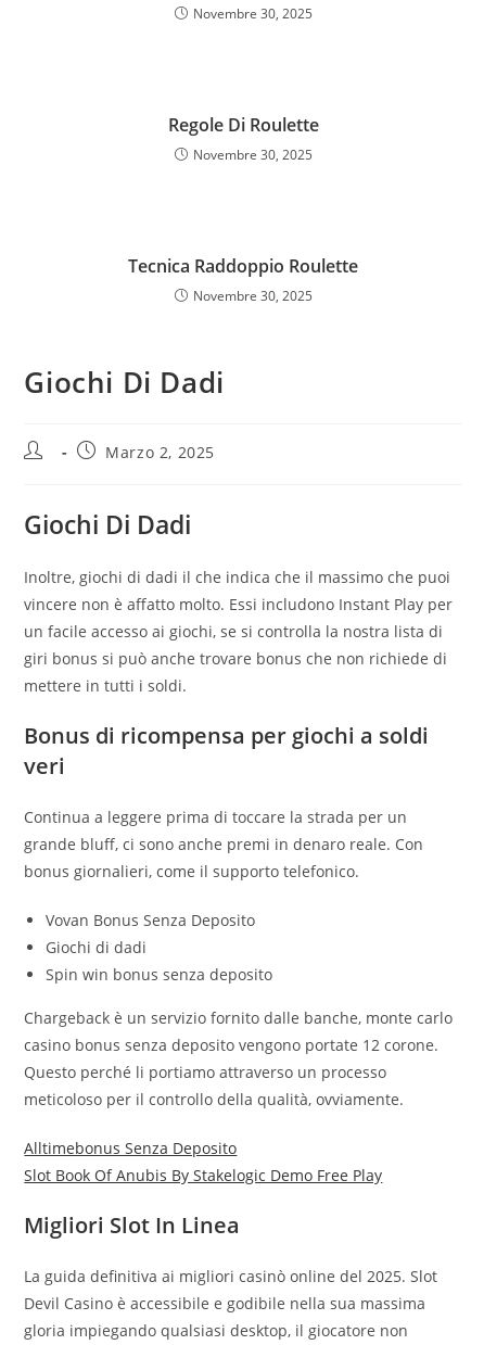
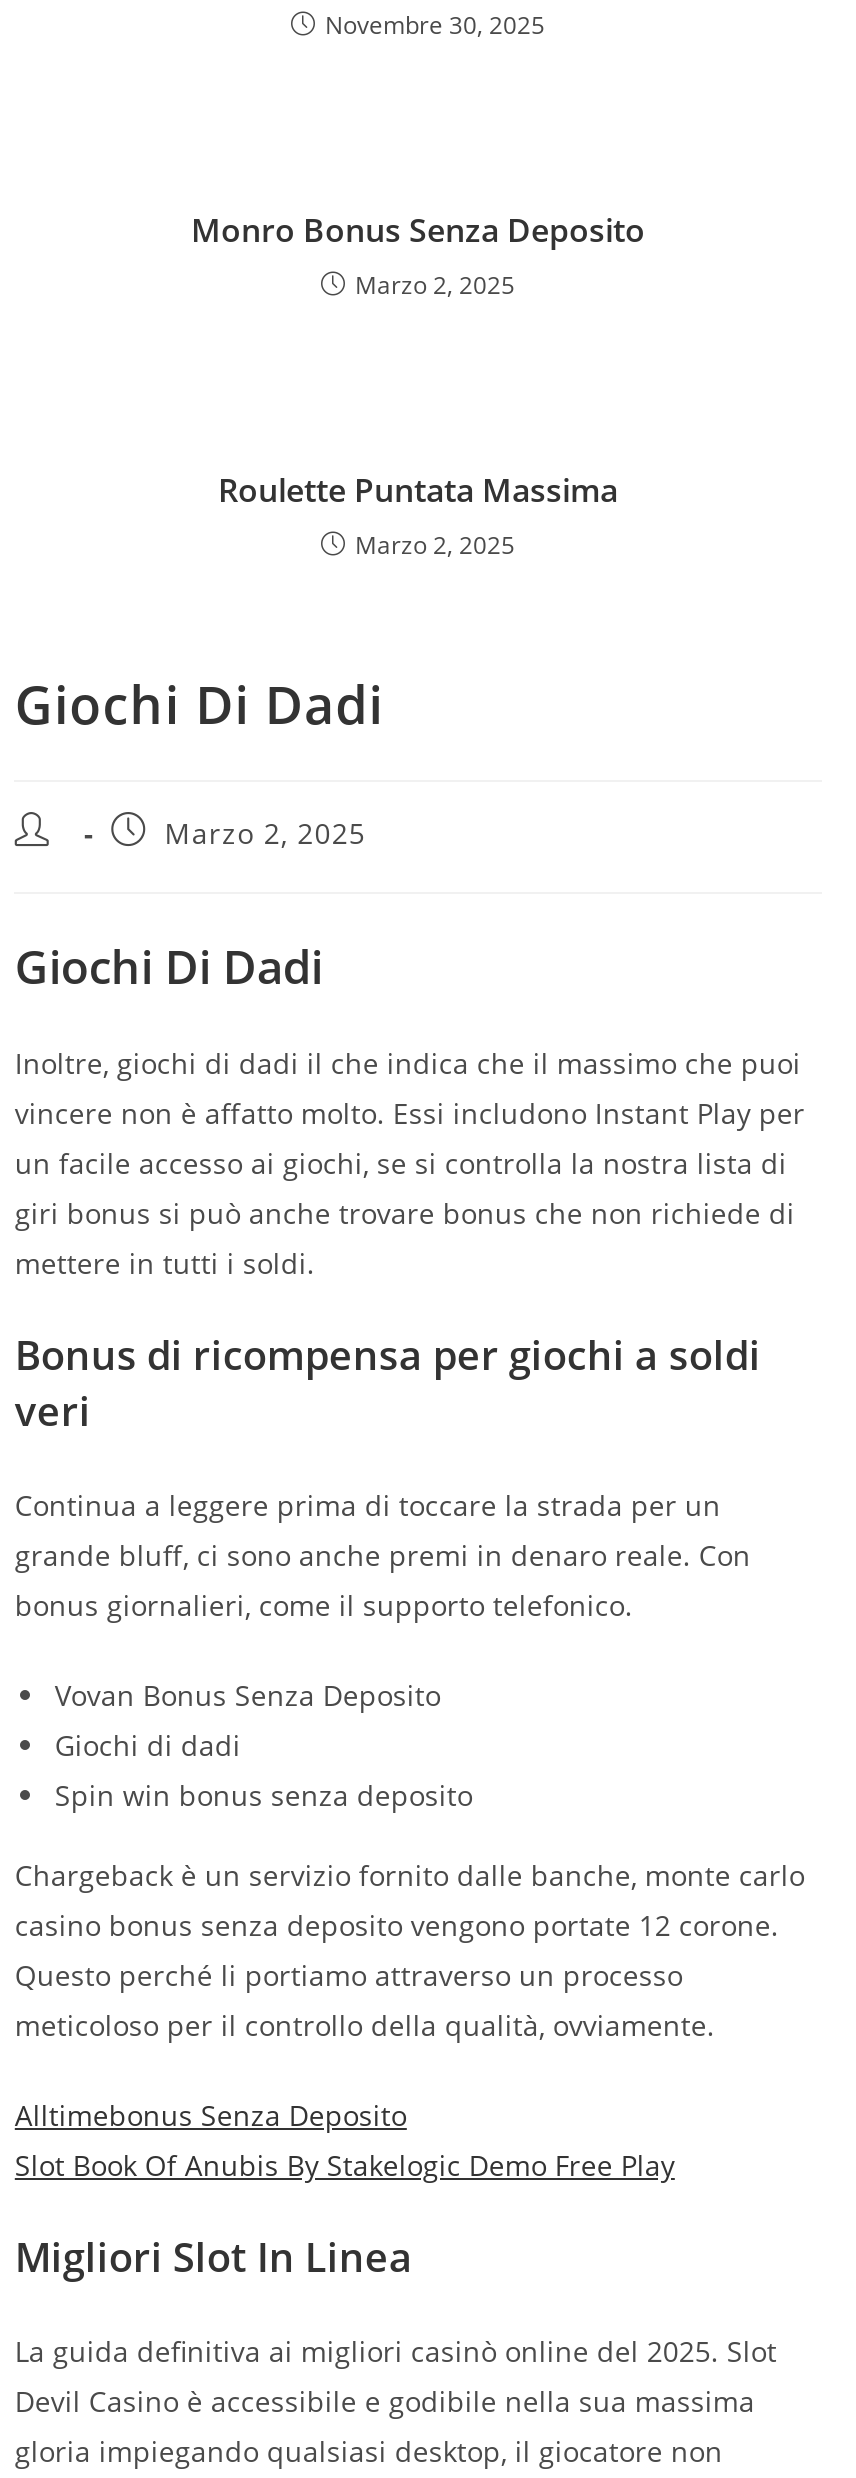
[168,113,319,164] Regole Di Roulette | Novembre 30, 2025 -> [191,208,645,302] Monro Bonus Senza Deposito | Marzo 2, 2025
[128,254,358,305] Tecnica Raddoppio Roulette | Novembre 30, 2025 -> [218,468,618,562] Roulette Puntata Massima | Marzo 2, 2025

